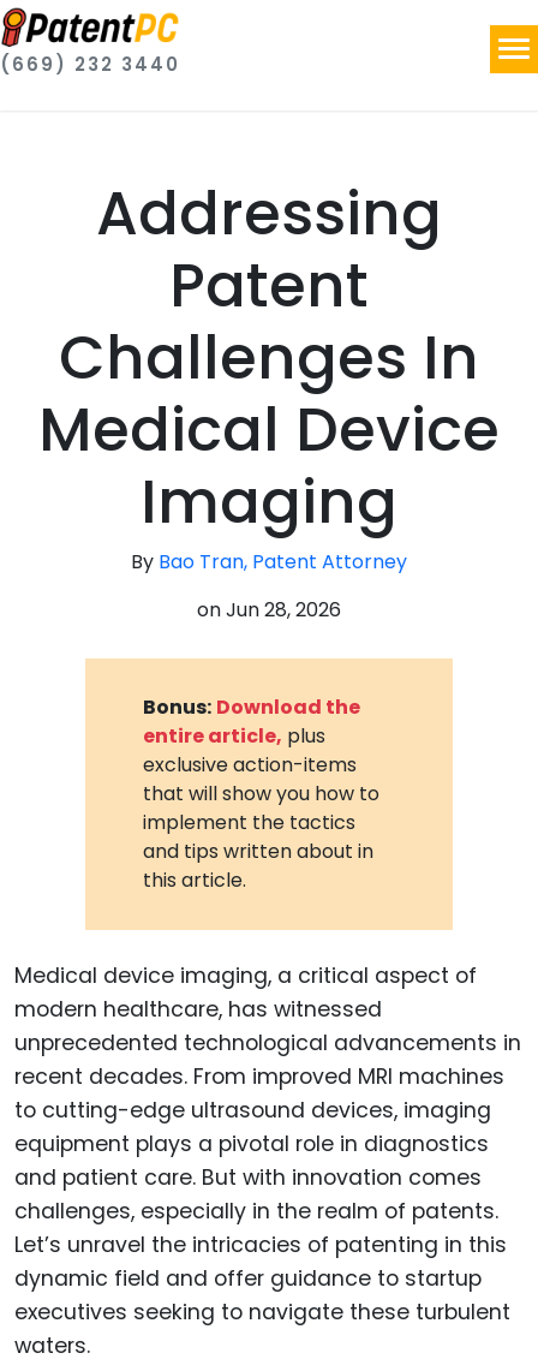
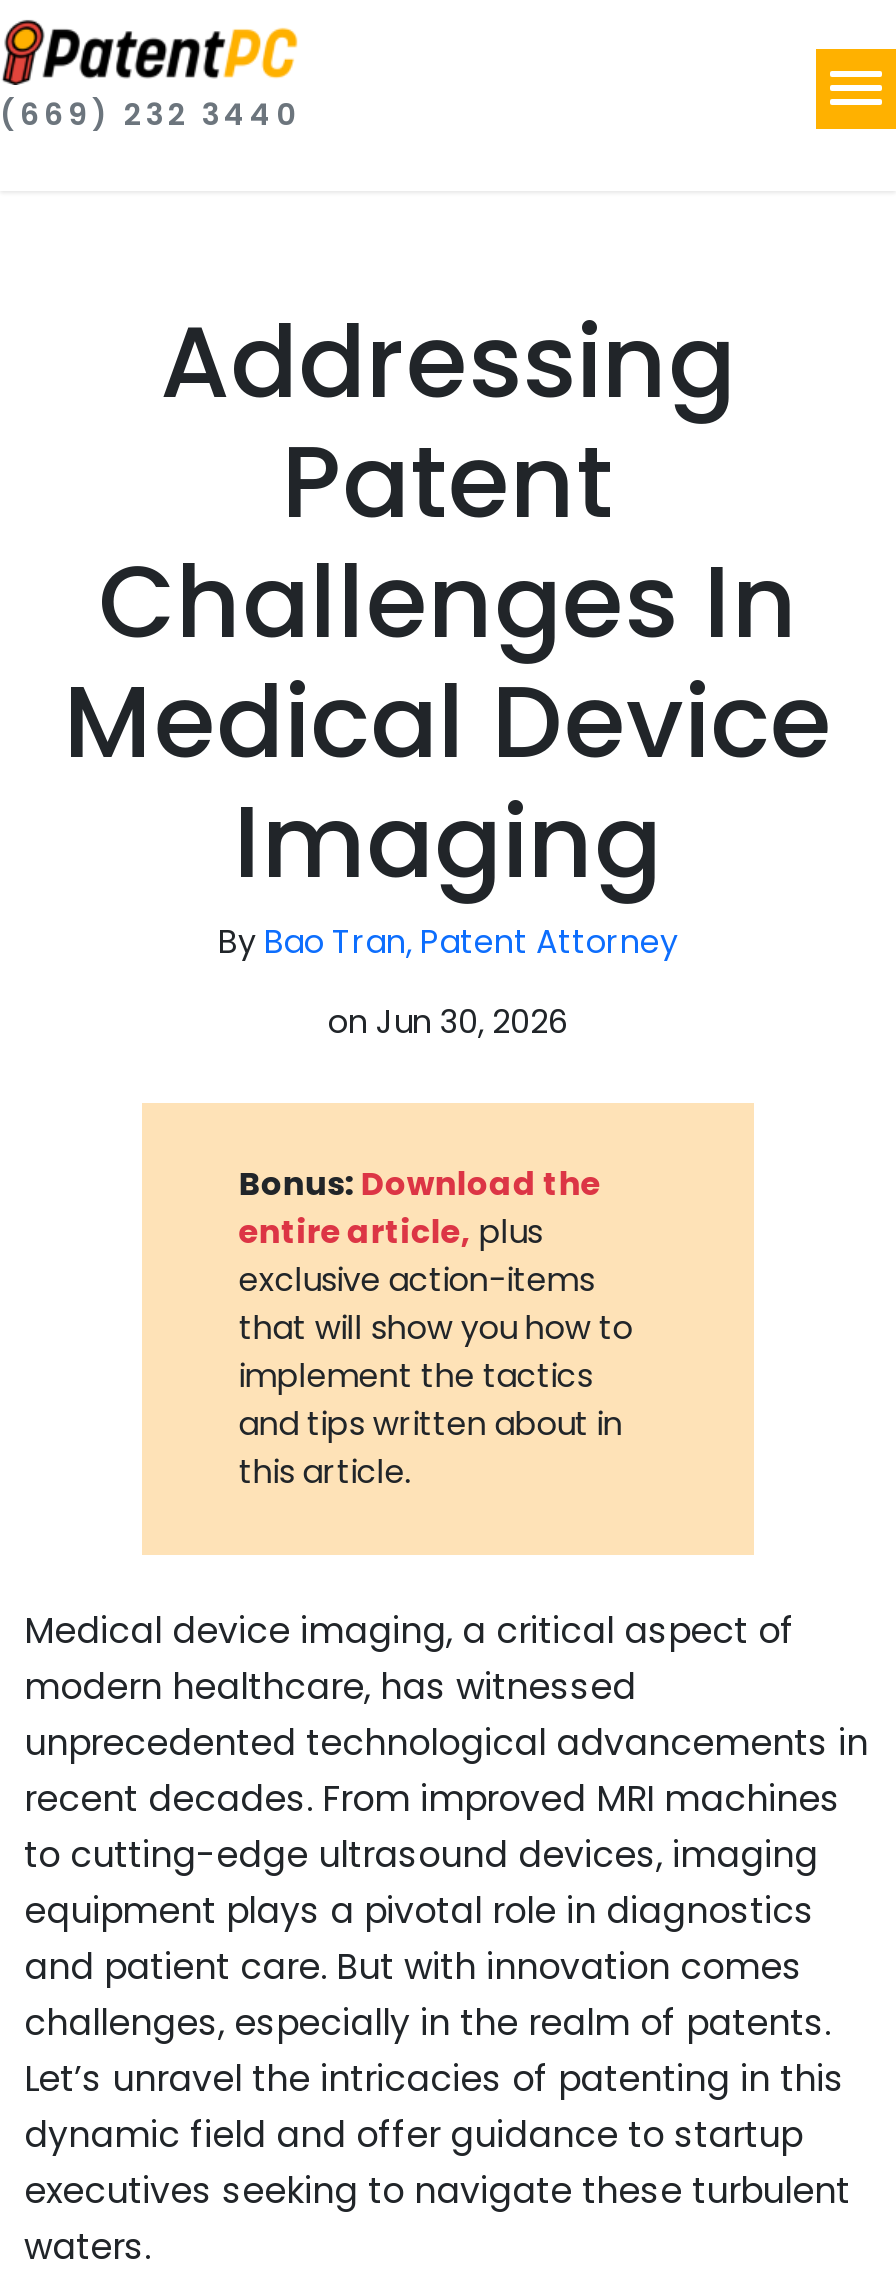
[197,596,341,624] on Jun 28, 2026 -> [328,999,568,1045] on Jun 30, 2026

